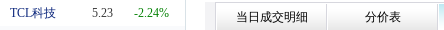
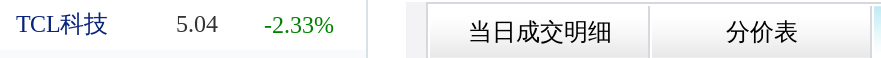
[92,6,113,20] 5.23 -> [176,10,218,38] 5.04
[134,6,169,20] -2.24% -> [264,10,334,38] -2.33%

